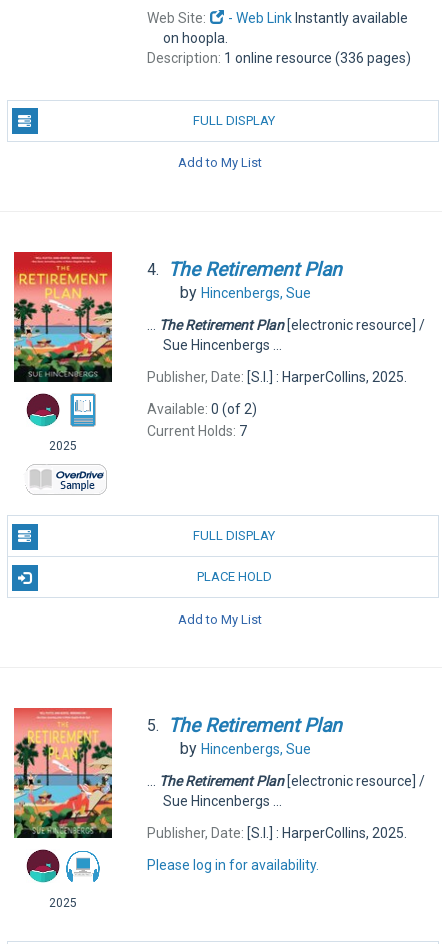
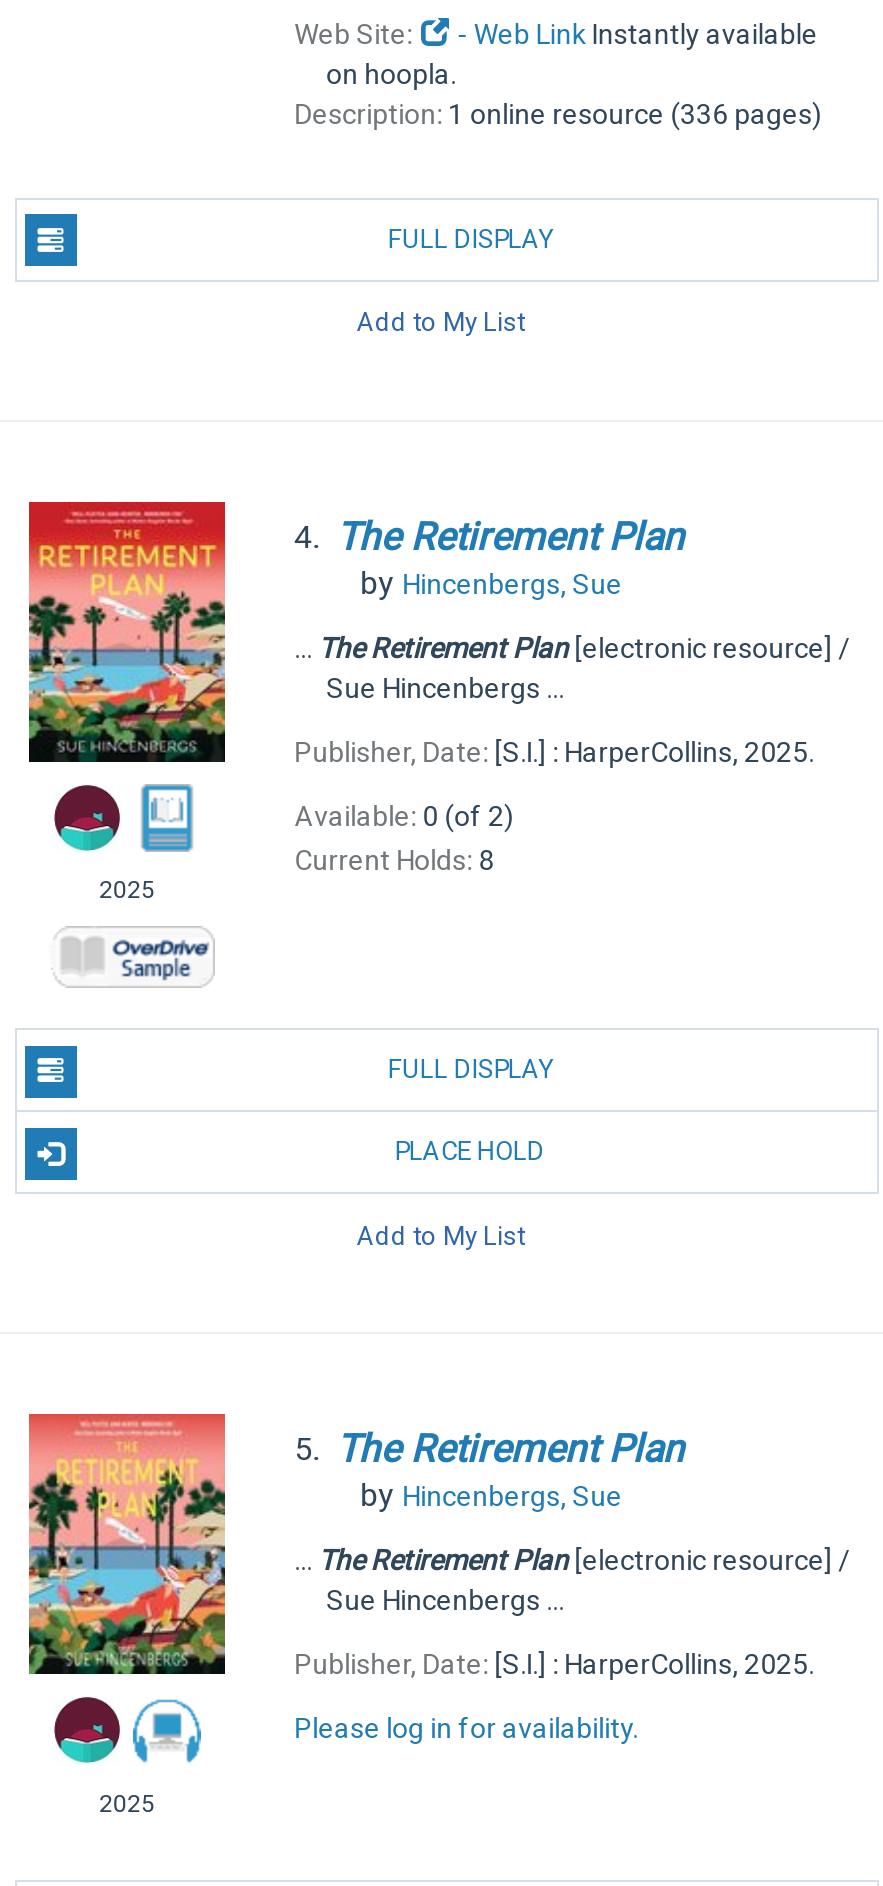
[147,423,247,439] Current Holds: 7 -> [294,844,494,876] Current Holds: 8

